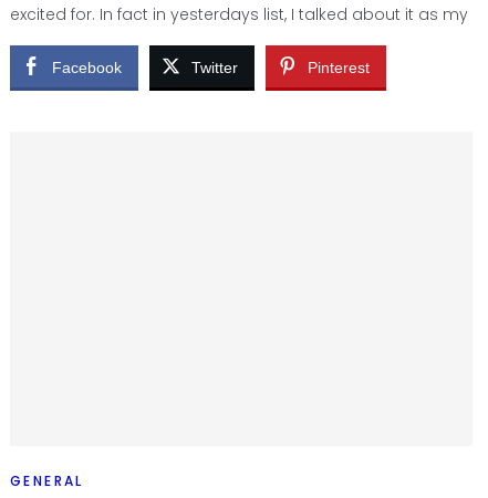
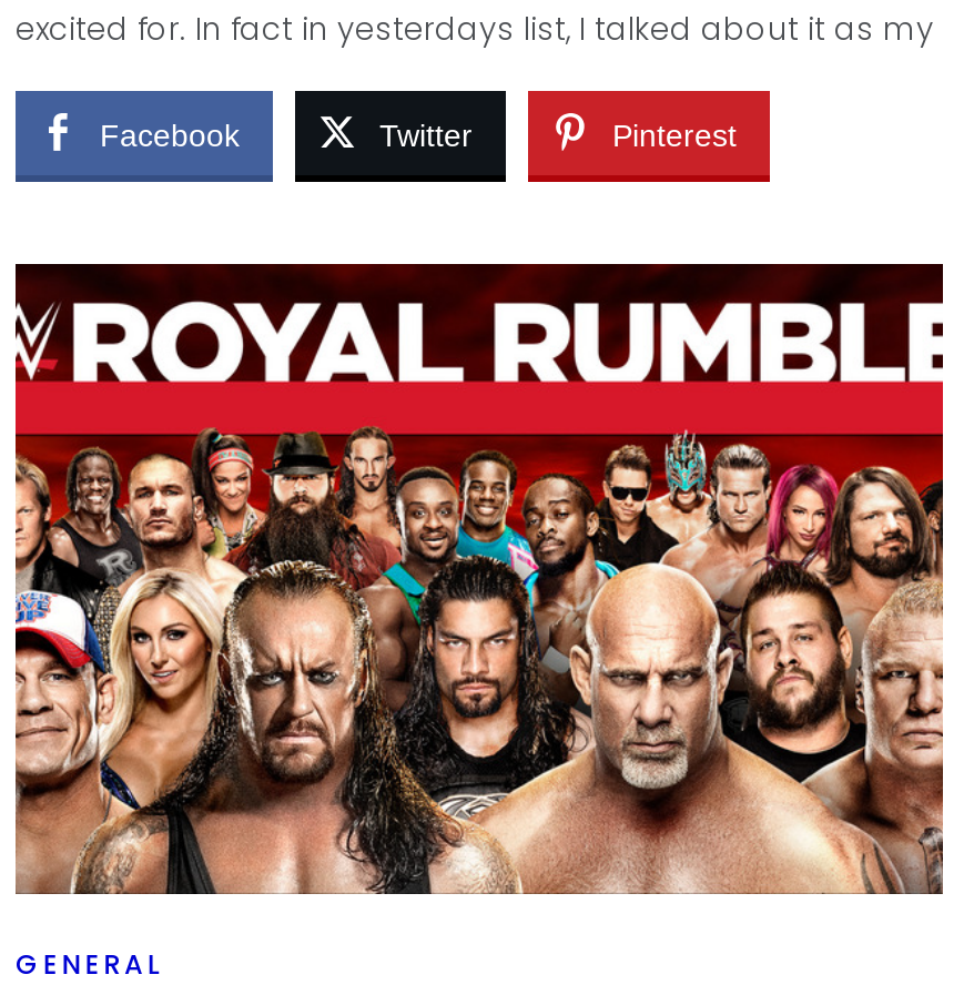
none -> [13,262,945,896] [image]

